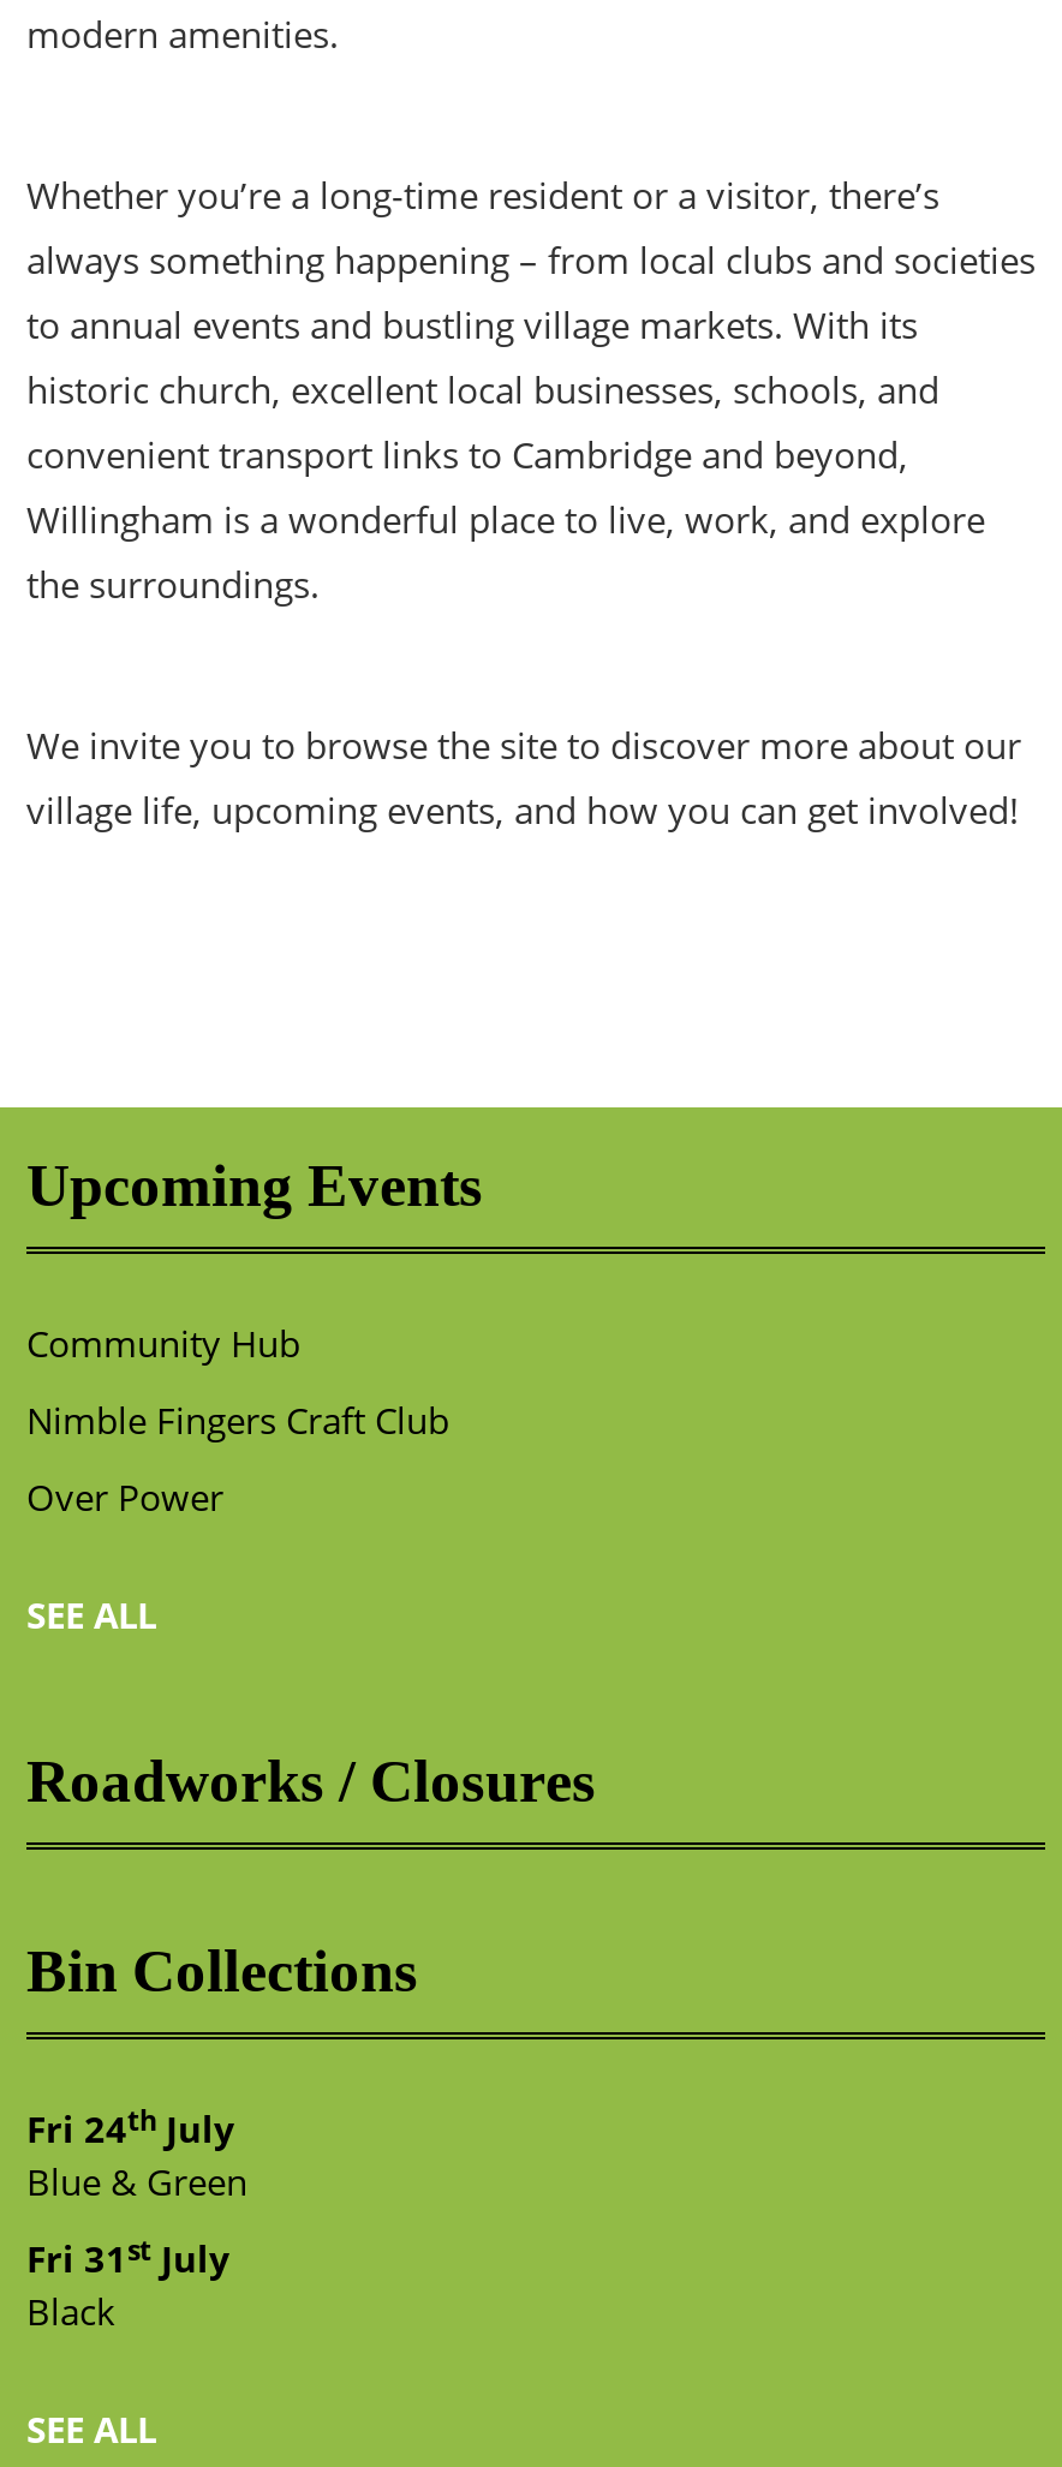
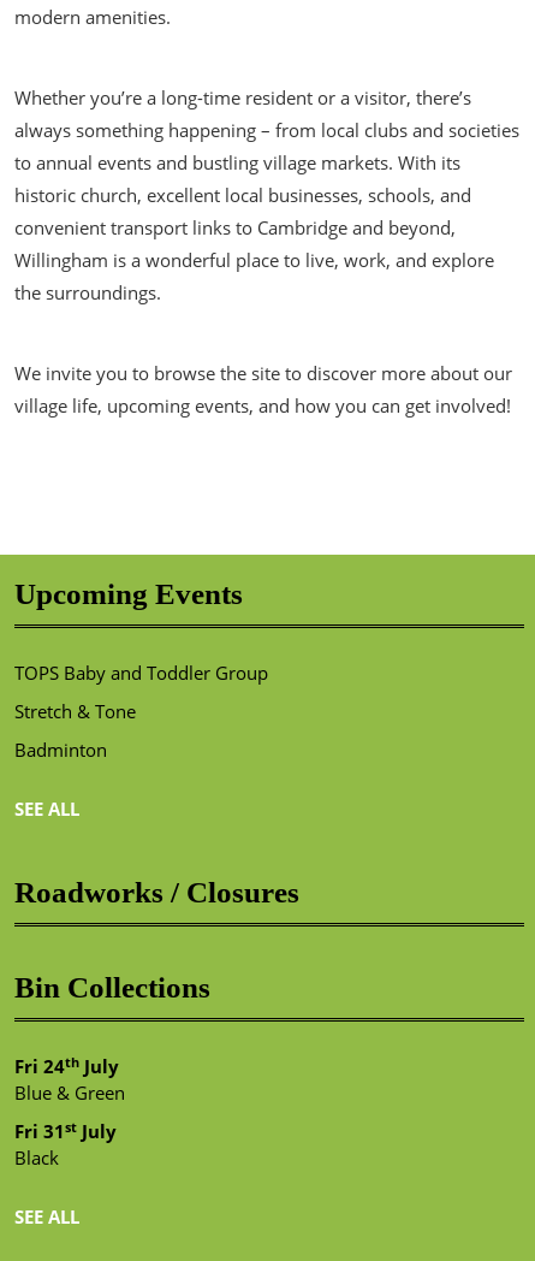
[26,1319,300,1368] Community Hub -> [14,661,268,685] TOPS Baby and Toddler Group
[26,1396,449,1444] Nimble Fingers Craft Club -> [14,699,136,724] Stretch & Tone
[26,1473,223,1521] Over Power -> [14,738,107,762] Badminton

